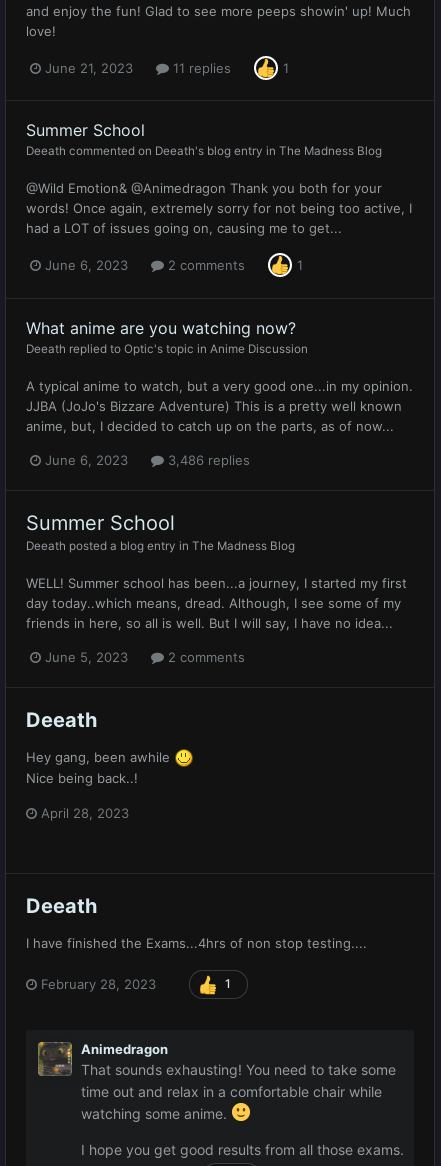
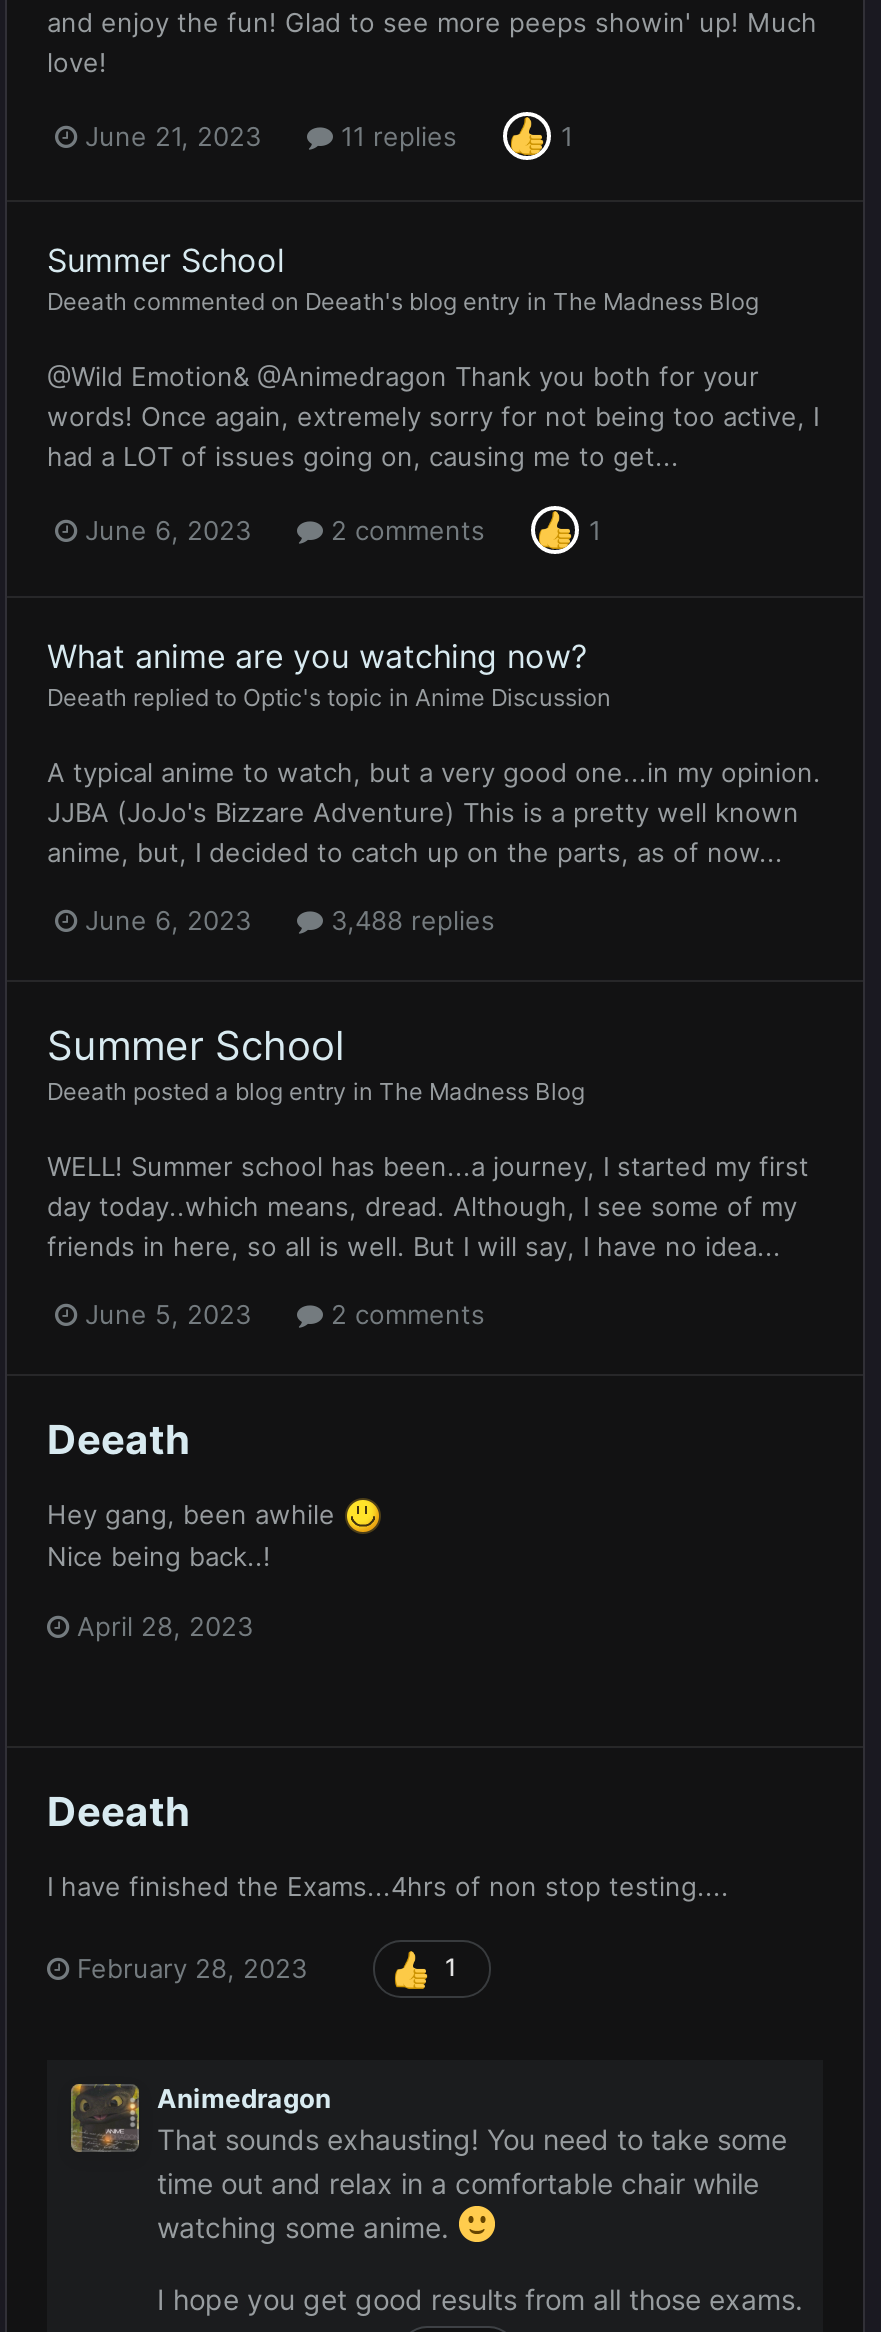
[164,452,250,468] 3,486 replies -> [323,903,495,935] 3,488 replies

